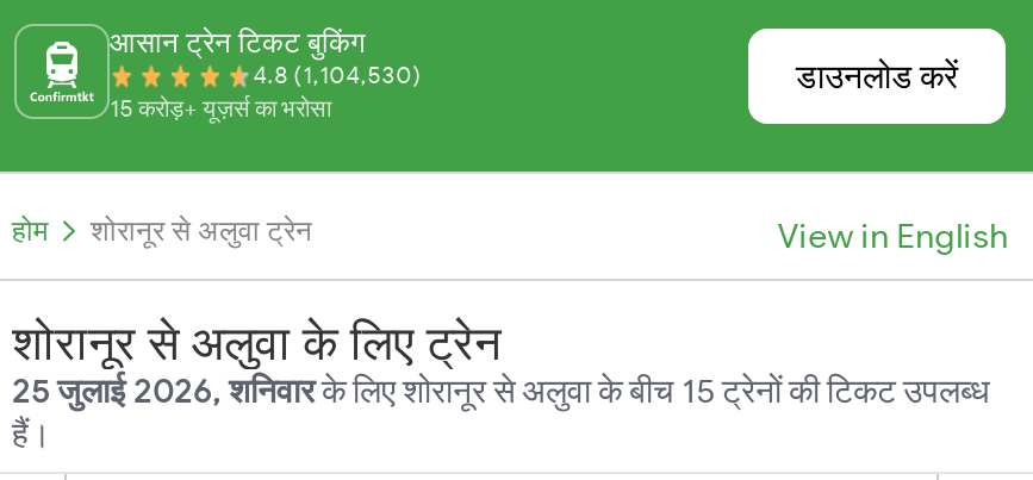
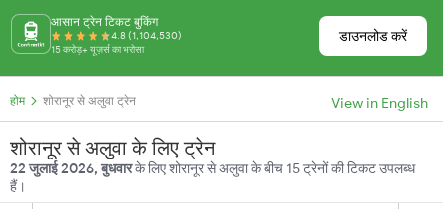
[12,369,989,412] 25 जुलाई 2026, शनिवारके लिए शोरानूर से अलुवा के बीच 15 ट्रेनों की टिकट उपलब्ध -> [10,159,415,177] 22 जुलाई 2026, बुधवारके लिए शोरानूर से अलुवा के बीच 15 ट्रेनों की टिकट उपलब्ध

